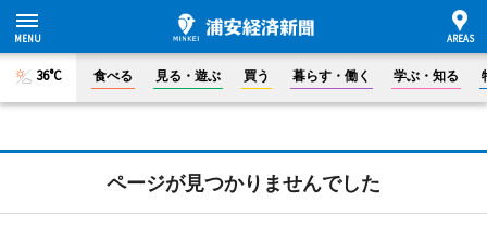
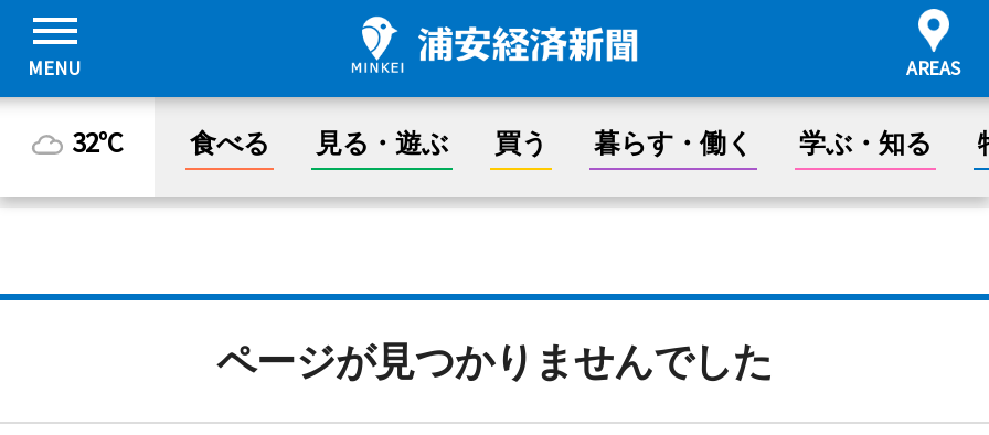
[35,67,61,85] 36°C -> [72,125,125,162] 32°C

